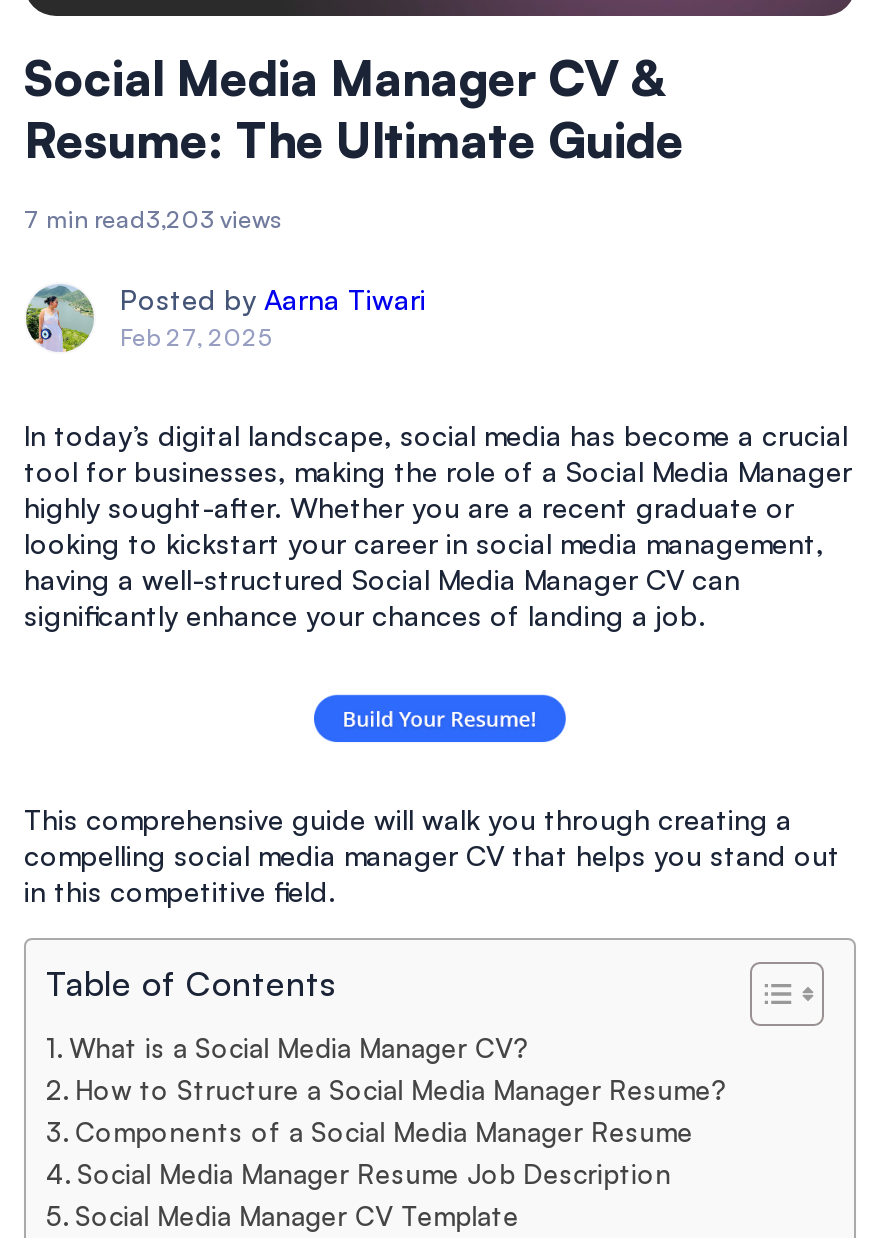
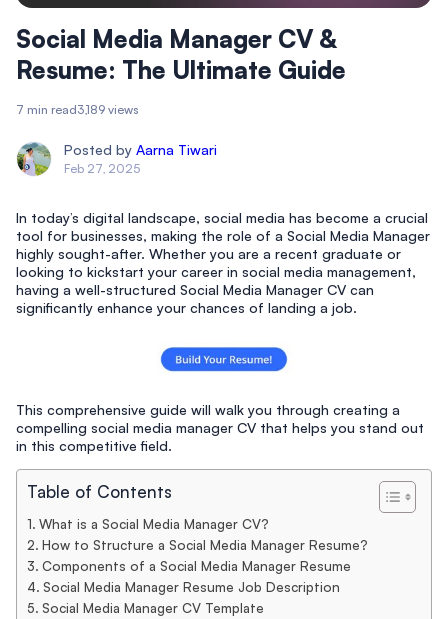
[24,204,282,234] 7 min read3,203 views -> [16,102,139,117] 7 min read3,189 views

